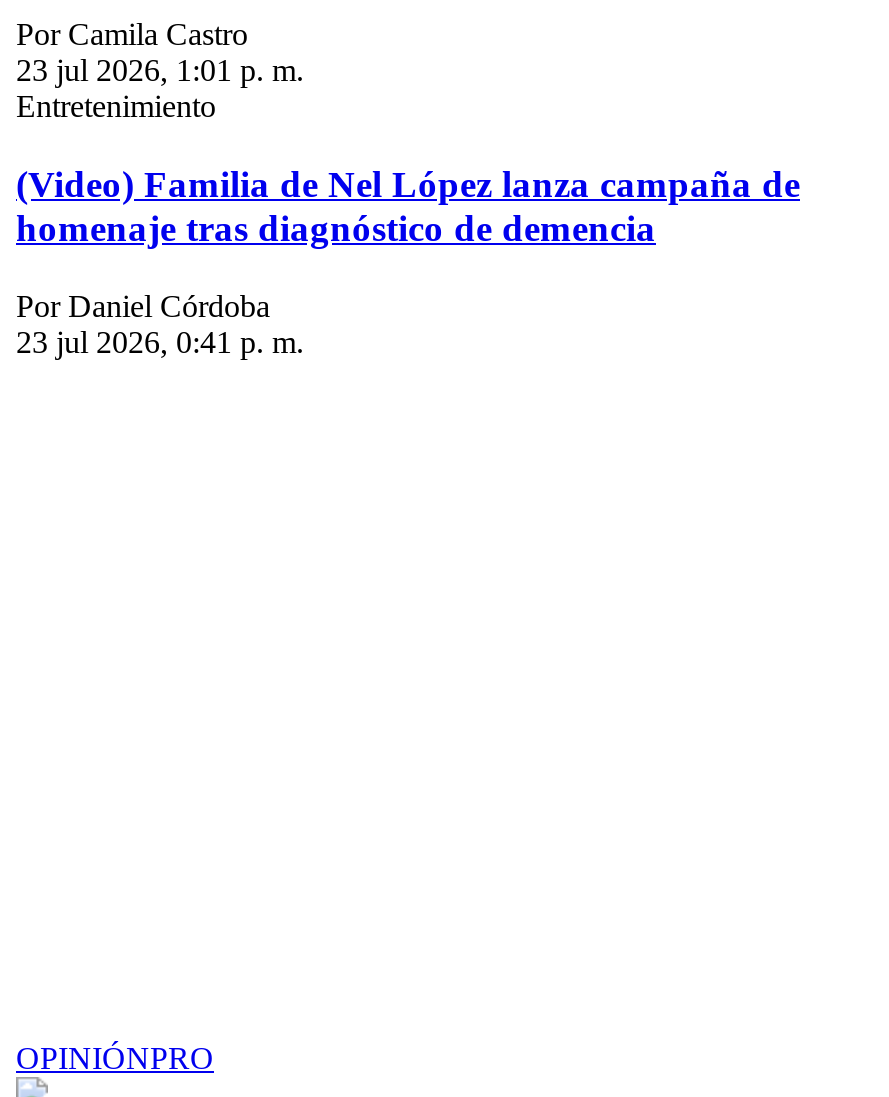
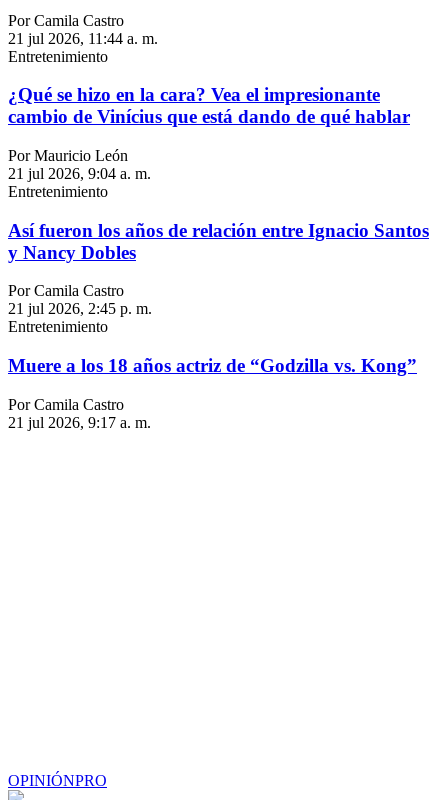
[16,54,304,88] 23 jul 2026, 1:01 p. m. -> [8,30,158,47] 21 jul 2026, 11:44 a. m.
[16,164,800,359] (Video) Familia de Nel López lanza campaña de | homenaje tras diagnóstico de demencia | Por Daniel Córdoba | 23 jul 2026, 0:41 p. m. -> [8,84,429,431] ¿Qué se hizo en la cara? Vea el impresionante | cambio de Vinícius que está dando de qué hablar | Por Mauricio León | 21 jul 2026, 9:04 a. m. | Entretenimiento | Así fueron los años de relación entre Ignacio Santos | y Nancy Dobles | Por Camila Castro | 21 jul 2026, 2:45 p. m. | Entretenimiento | Muere a los 18 años actriz de “Godzilla vs. Kong” | Por Camila Castro | 21 jul 2026, 9:17 a. m.

